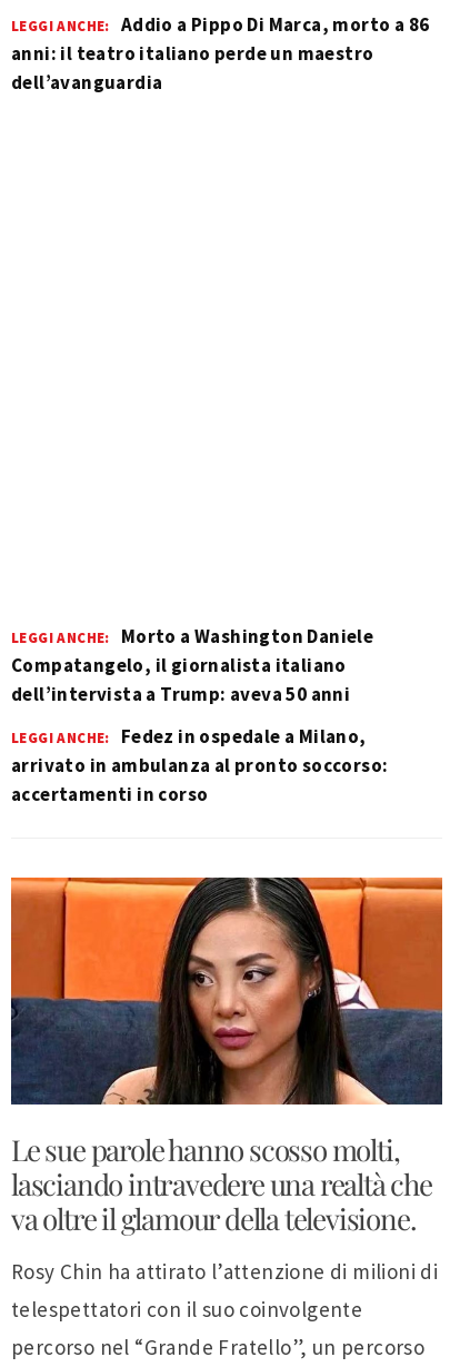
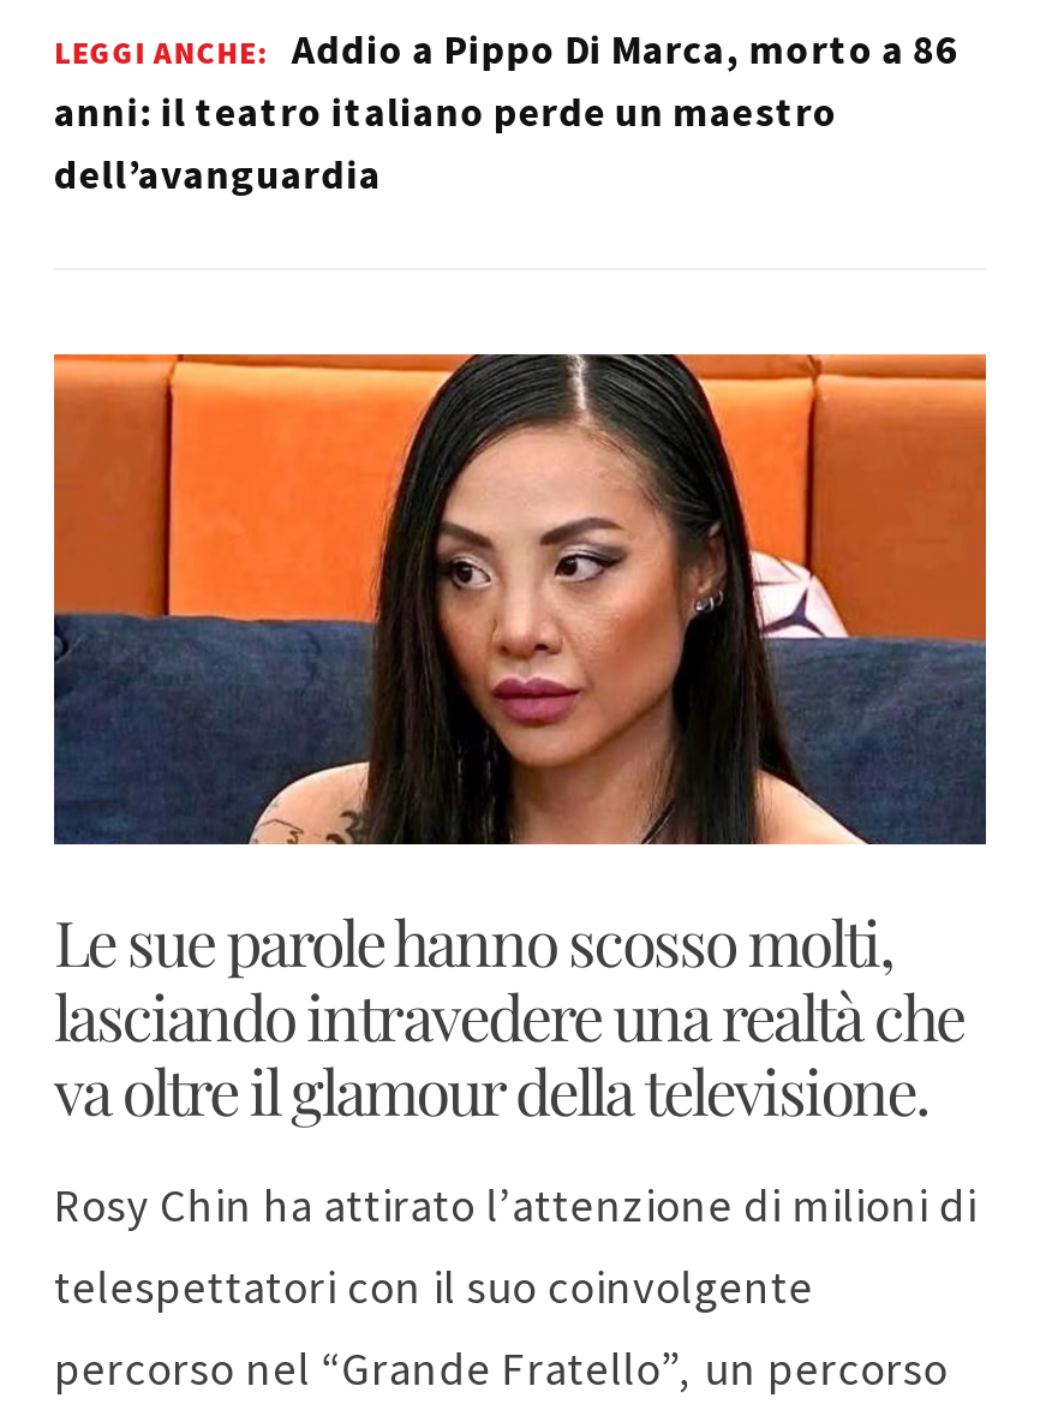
[11,624,388,806] LEGGI ANCHE: Morto a Washington Daniele | Compatangelo, il giornalista italiano | dell’intervista a Trump: aveva 50 anni | LEGGI ANCHE: Fedez in ospedale a Milano, | arrivato in ambulanza al pronto soccorso: | accertamenti in corso -> none

